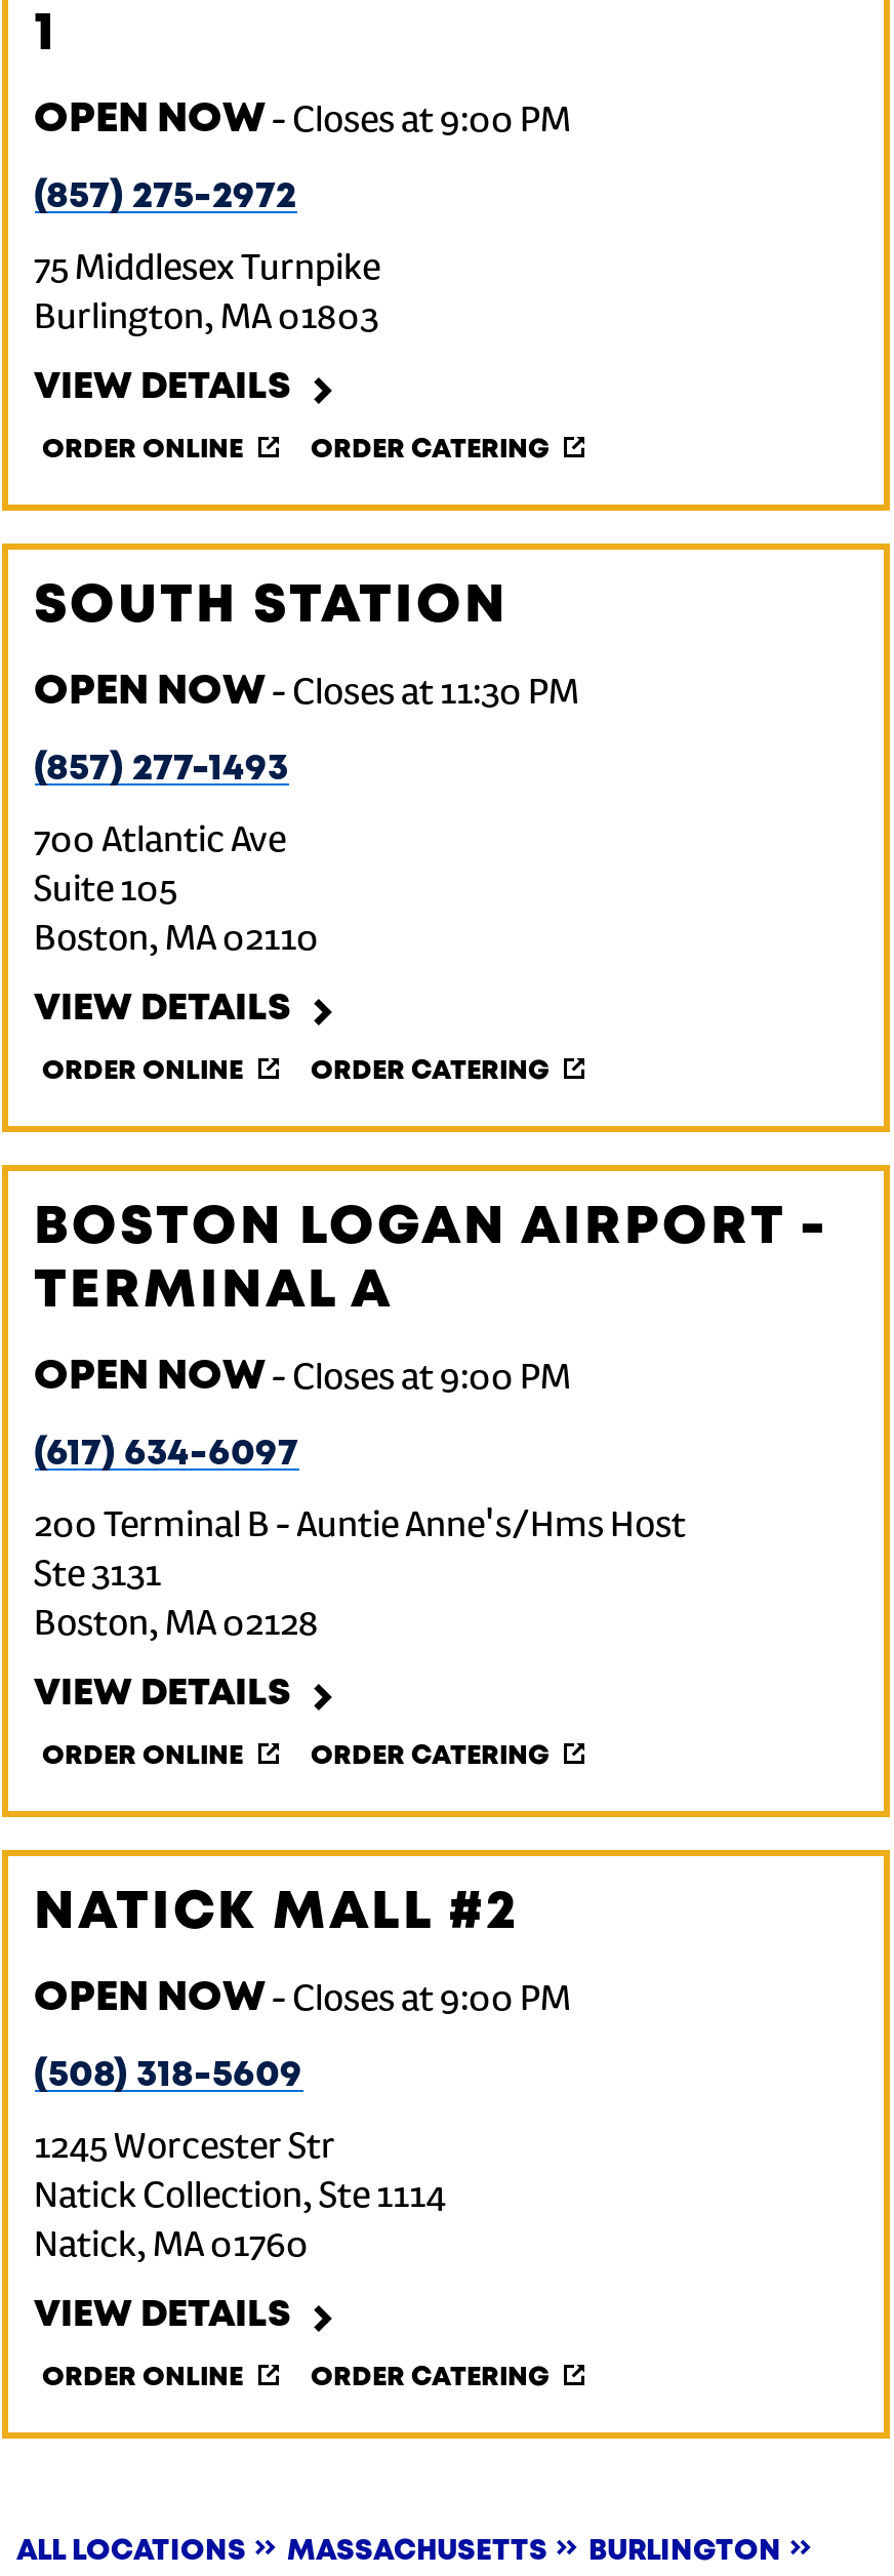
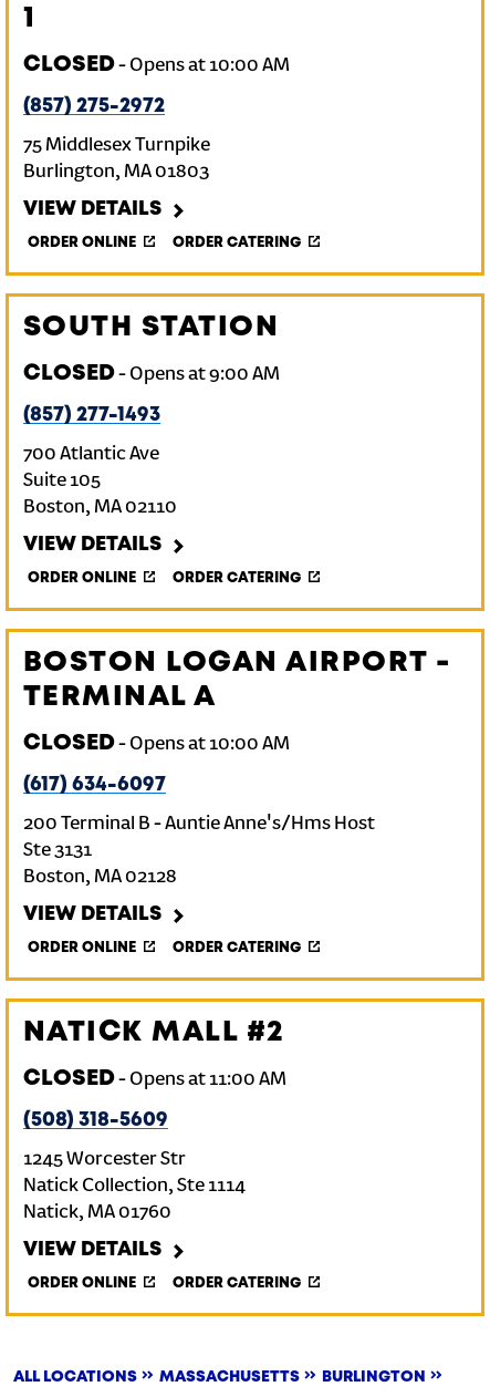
[34,100,571,144] OPEN NOW- Closes at 9:00 PM -> [23,54,289,77] CLOSED- Opens at 10:00 AM
[34,673,579,716] OPEN NOW- Closes at 11:30 PM -> [23,363,279,386] CLOSED- Opens at 9:00 AM
[34,1358,571,1401] OPEN NOW- Closes at 9:00 PM -> [23,733,289,756] CLOSED- Opens at 10:00 AM
[34,1979,571,2022] OPEN NOW- Closes at 9:00 PM -> [23,1068,286,1091] CLOSED- Opens at 11:00 AM

